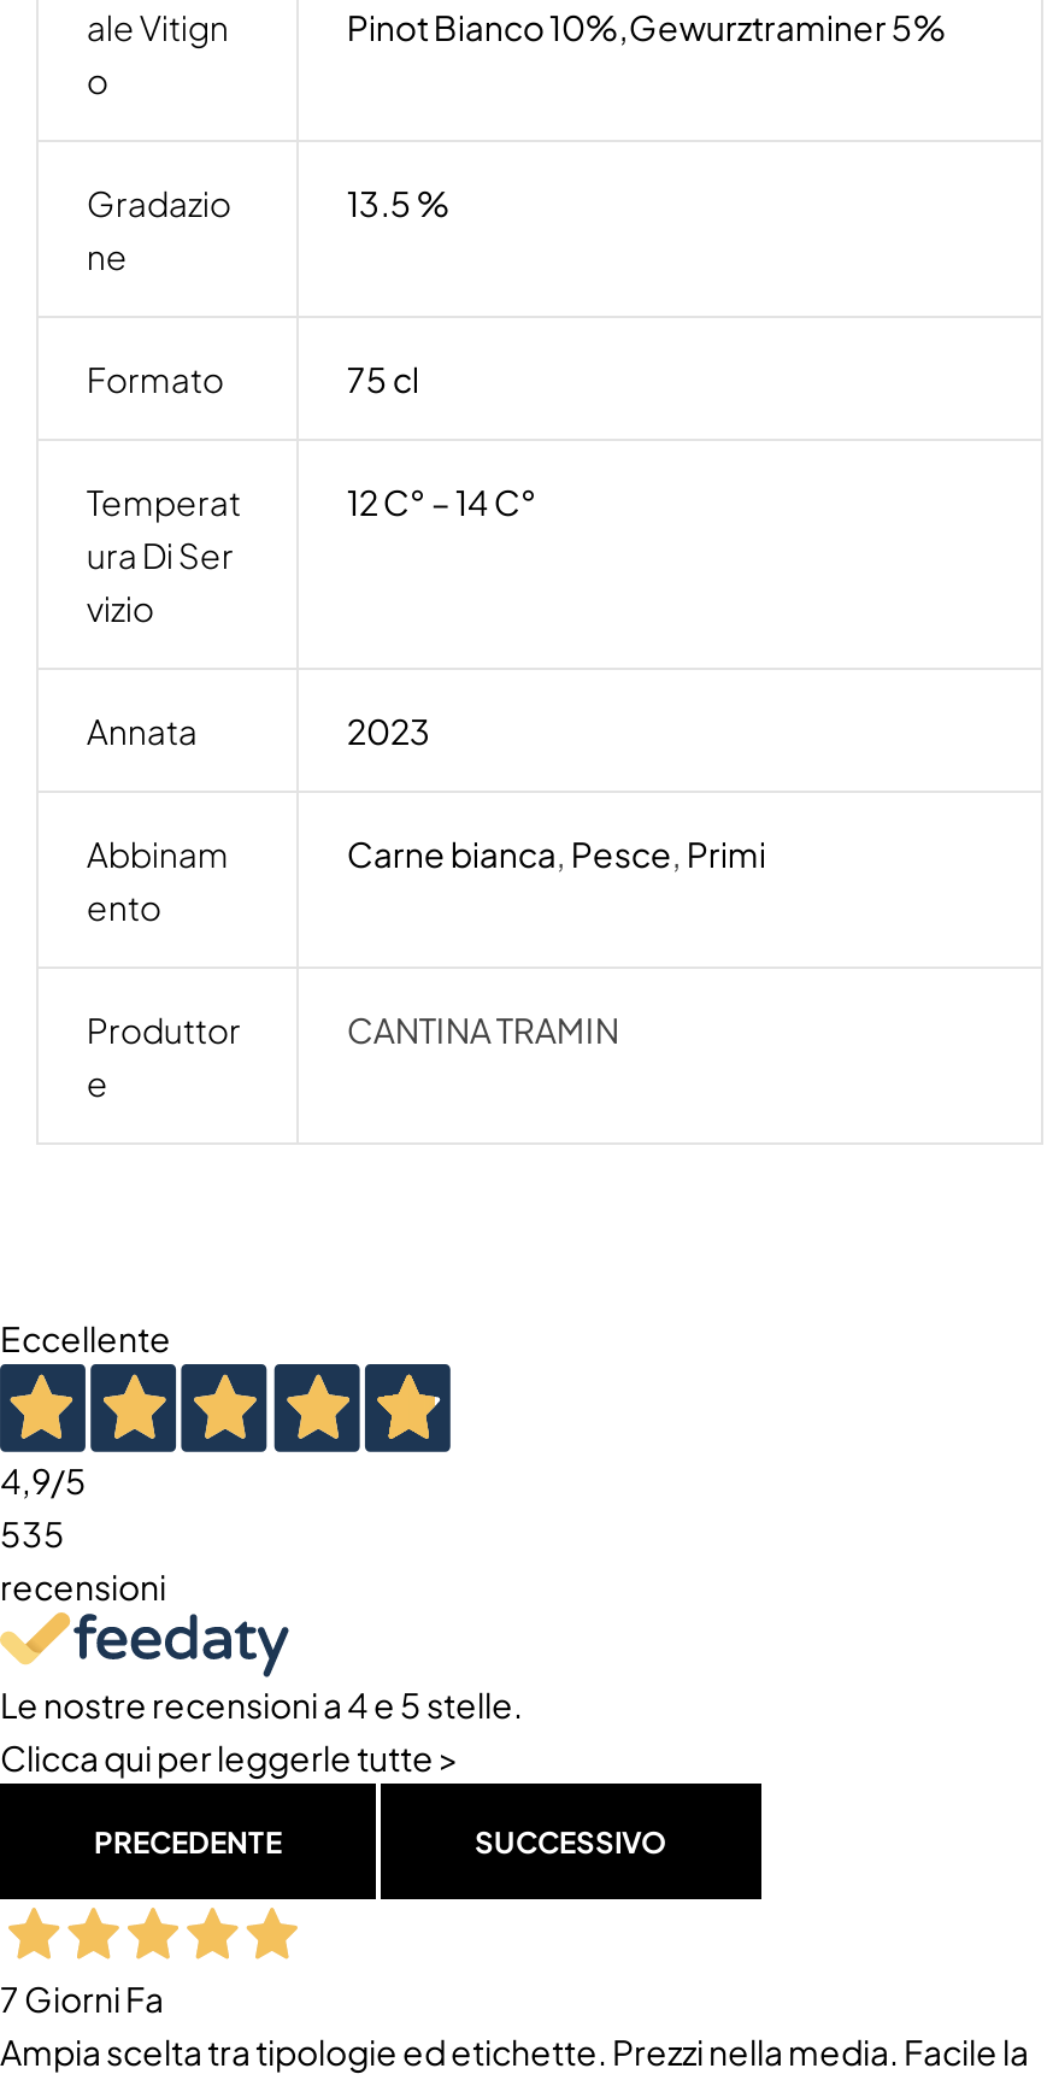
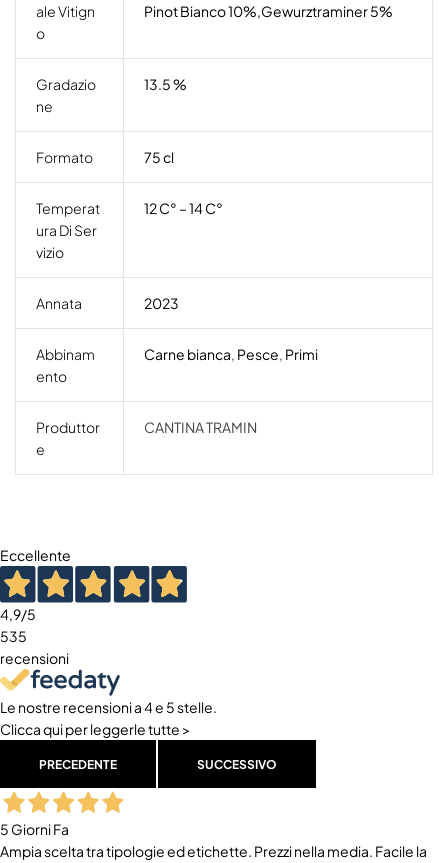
[0,1978,164,2021] 7 Giorni Fa -> [0,820,69,838] 5 Giorni Fa

